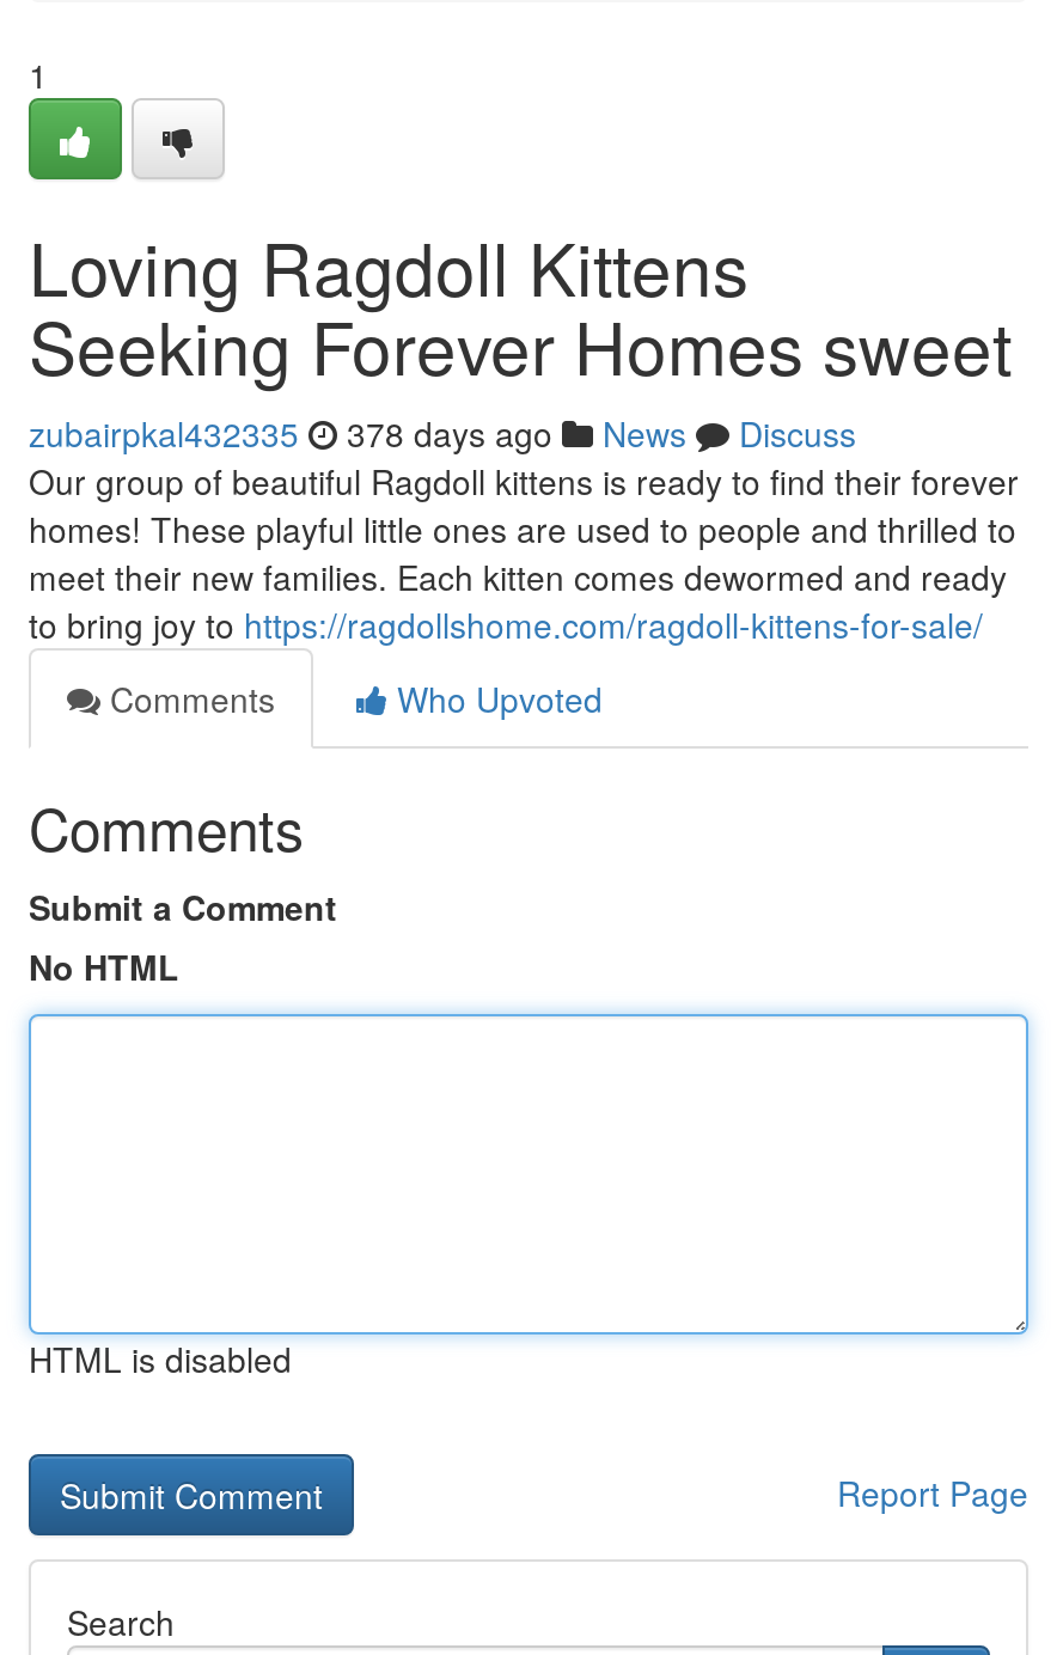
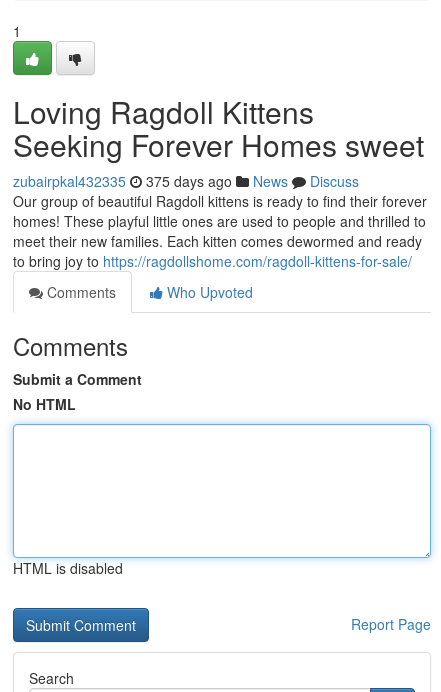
[29,409,856,457] zubairpkal432335 378 days ago News Discuss -> [13,171,359,191] zubairpkal432335 375 days ago News Discuss

